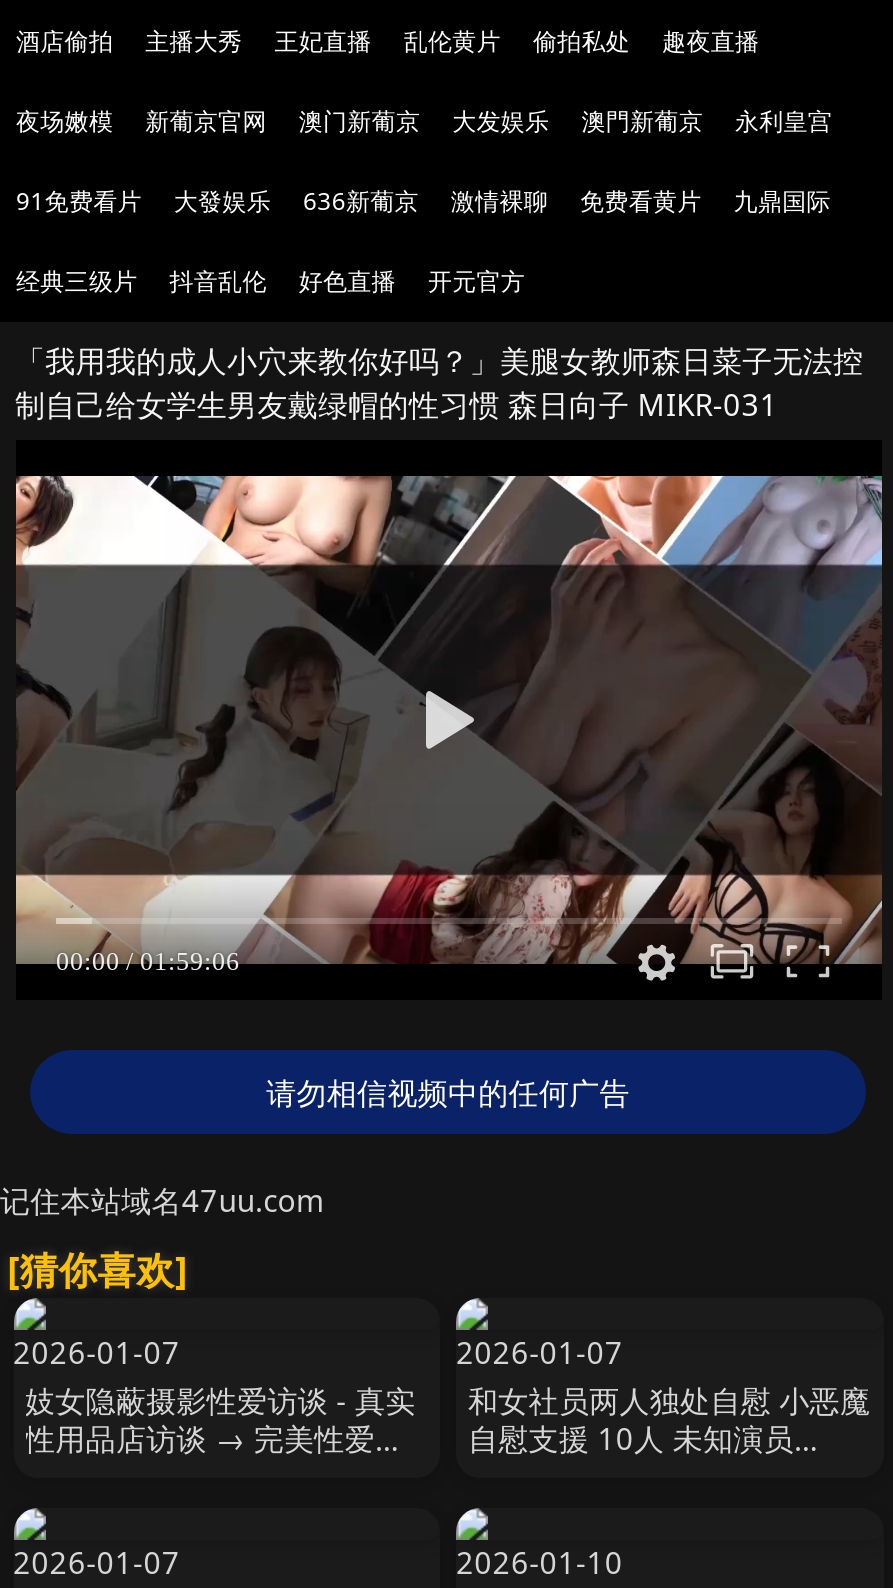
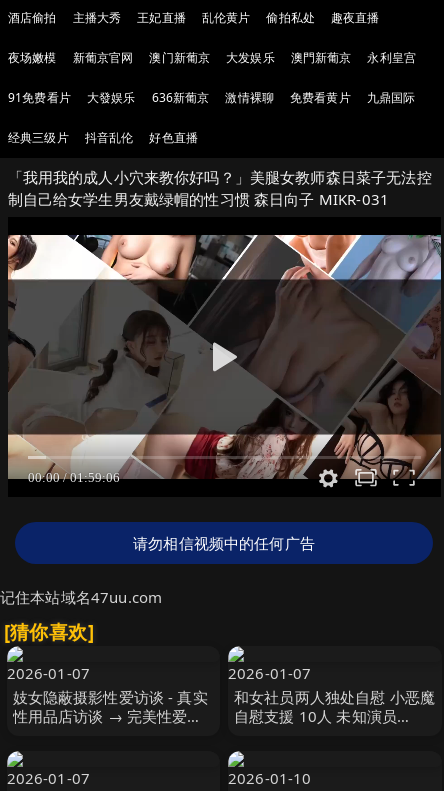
[428,264,525,298] 开元官方 -> none

